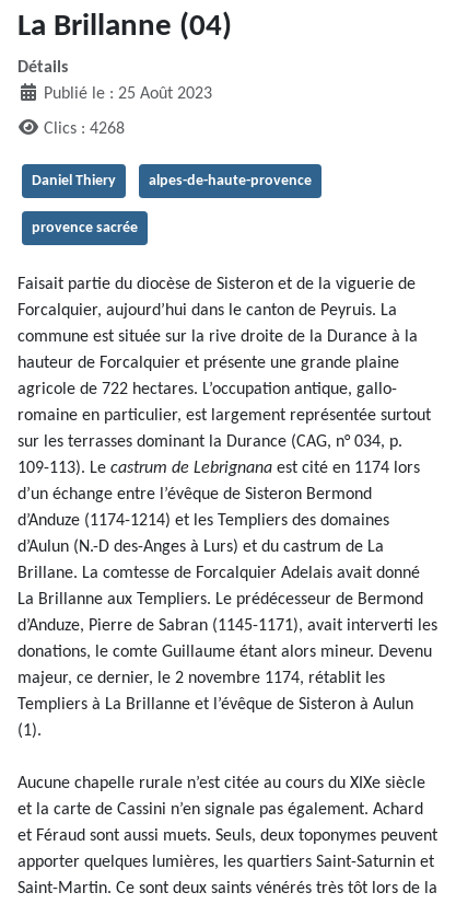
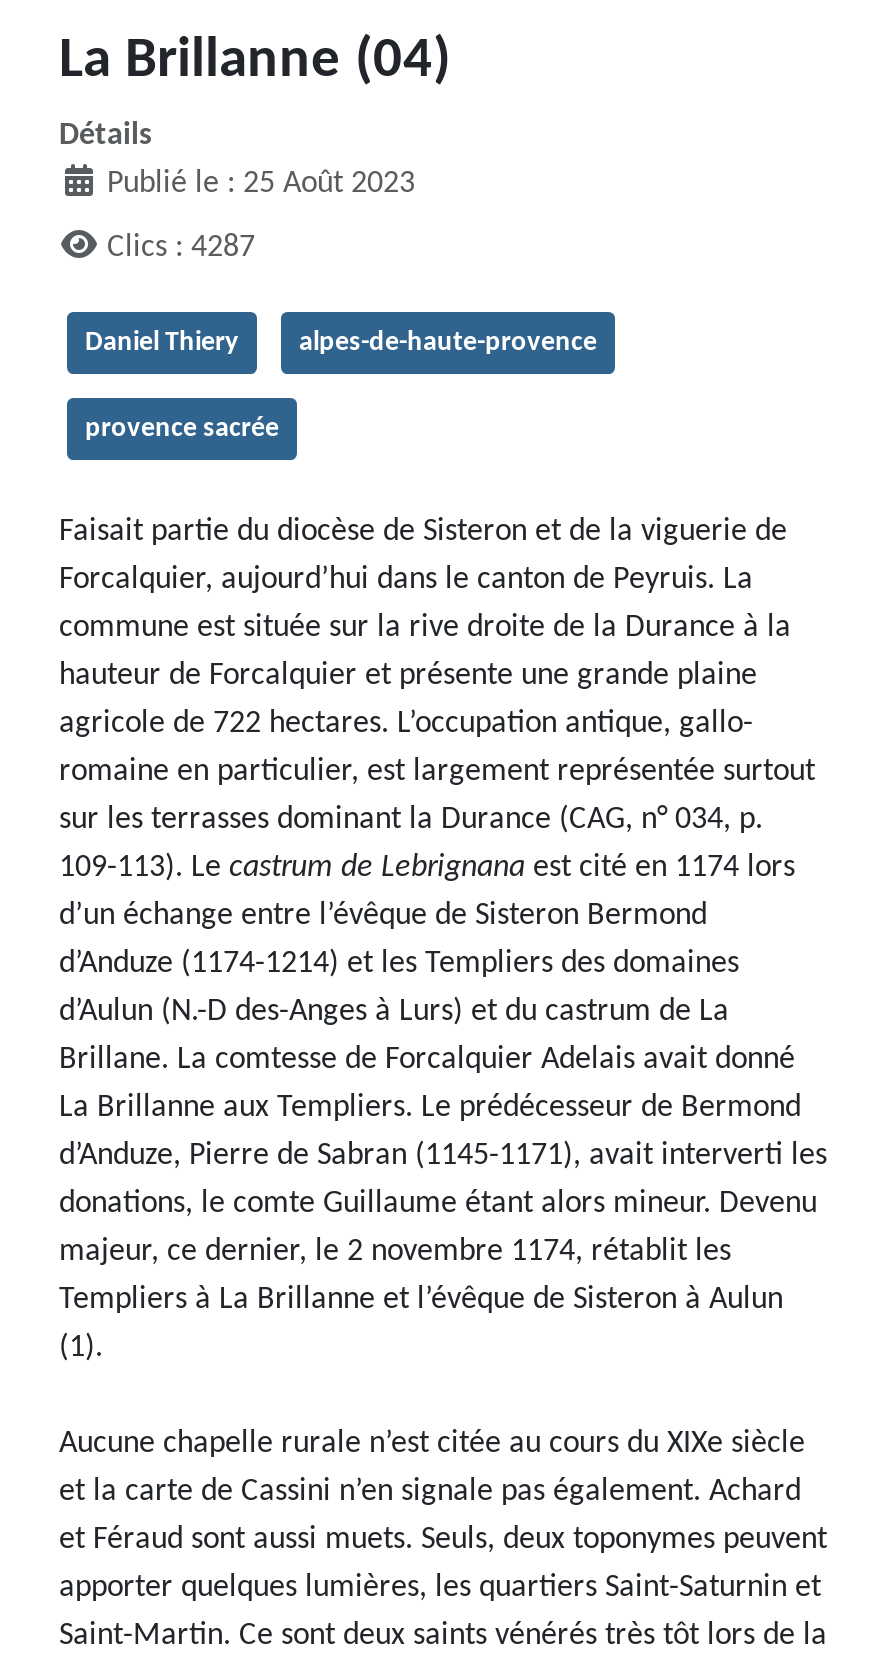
[44,121,125,138] Clics : 4268 -> [107,232,255,264] Clics : 4287

